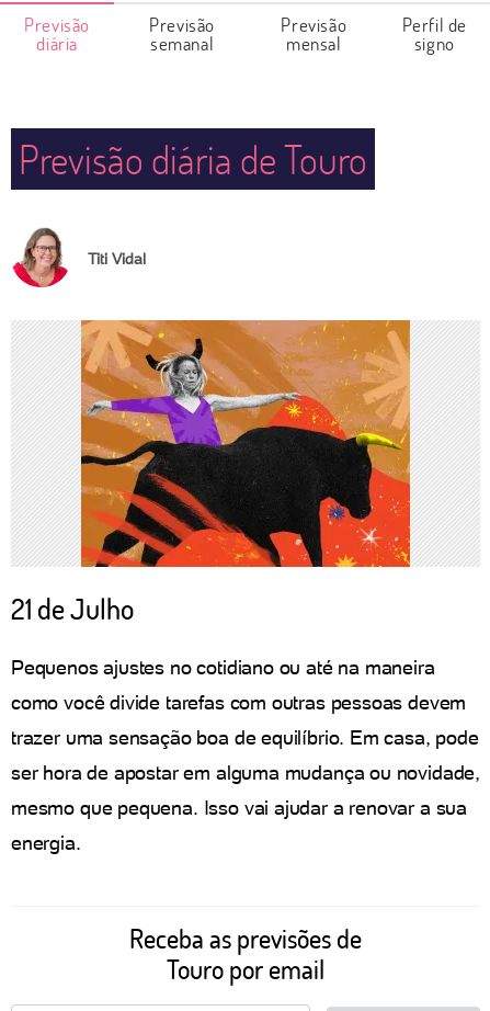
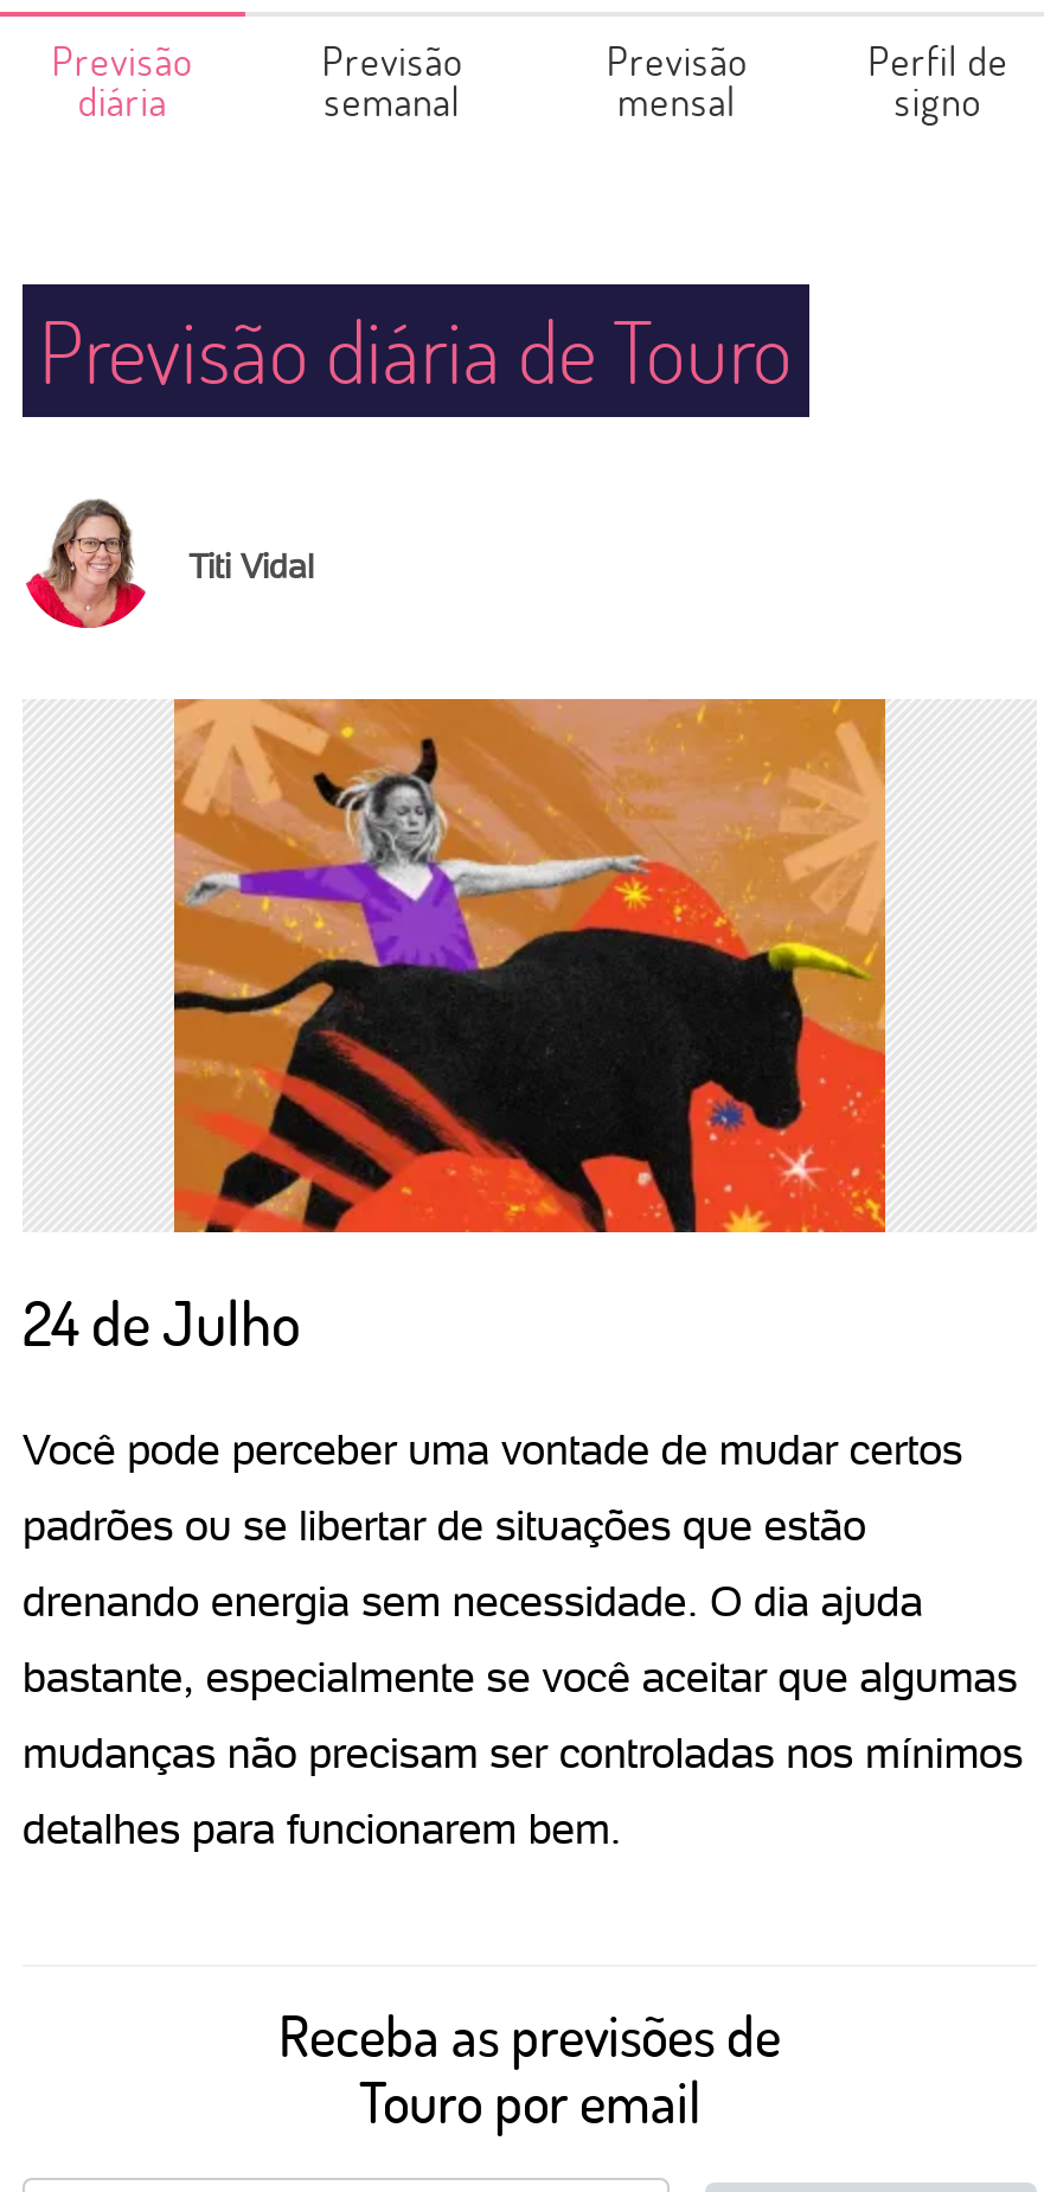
[11,590,134,627] 21 de Julho -> [23,1282,300,1363] 24 de Julho
[11,656,435,679] Pequenos ajustes no cotidiano ou até na maneira -> [23,1424,963,1474] Você pode perceber uma vontade de mudar certos
[11,691,466,714] como você divide tarefas com outras pessoas devem -> [23,1500,866,1550] padrões ou se libertar de situações que estão
[11,726,479,749] trazer uma sensação boa de equilíbrio. Em casa, pode -> [23,1576,923,1626] drenando energia sem necessidade. O dia ajuda
[11,761,480,784] ser hora de apostar em alguma mudança ou novidade, -> [23,1652,1017,1701] bastante, especialmente se você aceitar que algumas
[11,796,467,819] mesmo que pequena. Isso vai ajudar a renovar a sua -> [23,1728,1023,1777] mudanças não precisam ser controladas nos mínimos
[11,831,81,854] energia. -> [23,1803,621,1853] detalhes para funcionarem bem.

